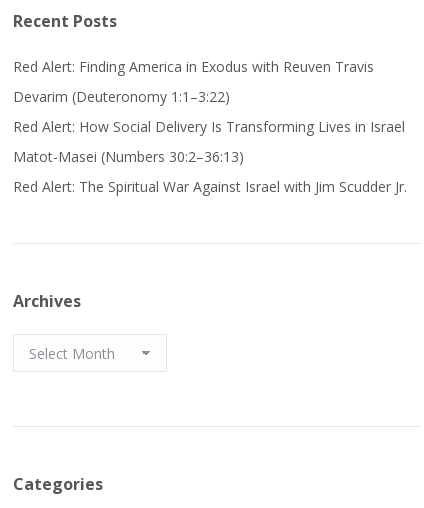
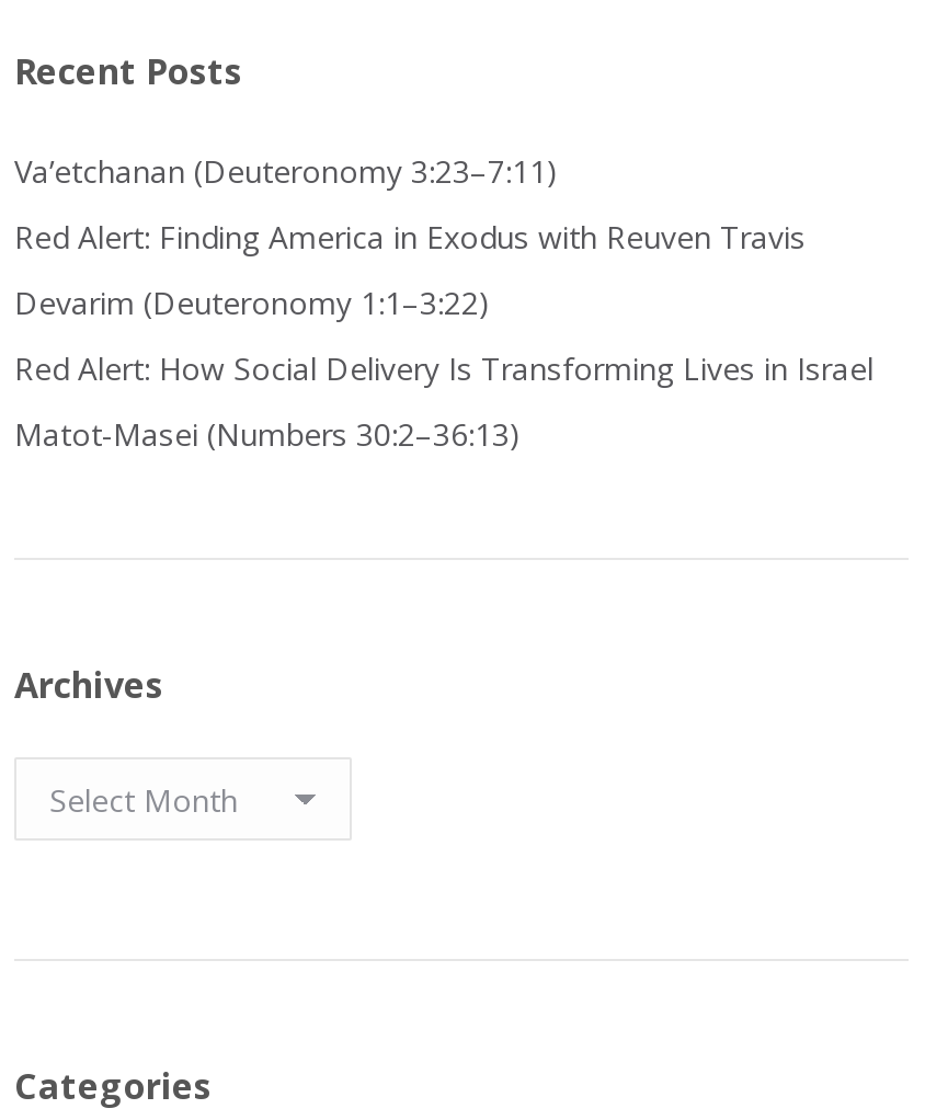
none -> [14,150,558,192] Va’etchanan (Deuteronomy 3:23–7:11)
moved [13,57,405,166] -> [14,216,873,455]: Red Alert: Finding America in Exodus with Reuven Travis | Devarim (Deuteronomy 1:1–3:22) | Red Alert: How Social Delivery Is Transforming Lives in Israel | Matot-Masei (Numbers 30:2–36:13)
[13,177,407,196] Red Alert: The Spiritual War Against Israel with Jim Scudder Jr. -> none

